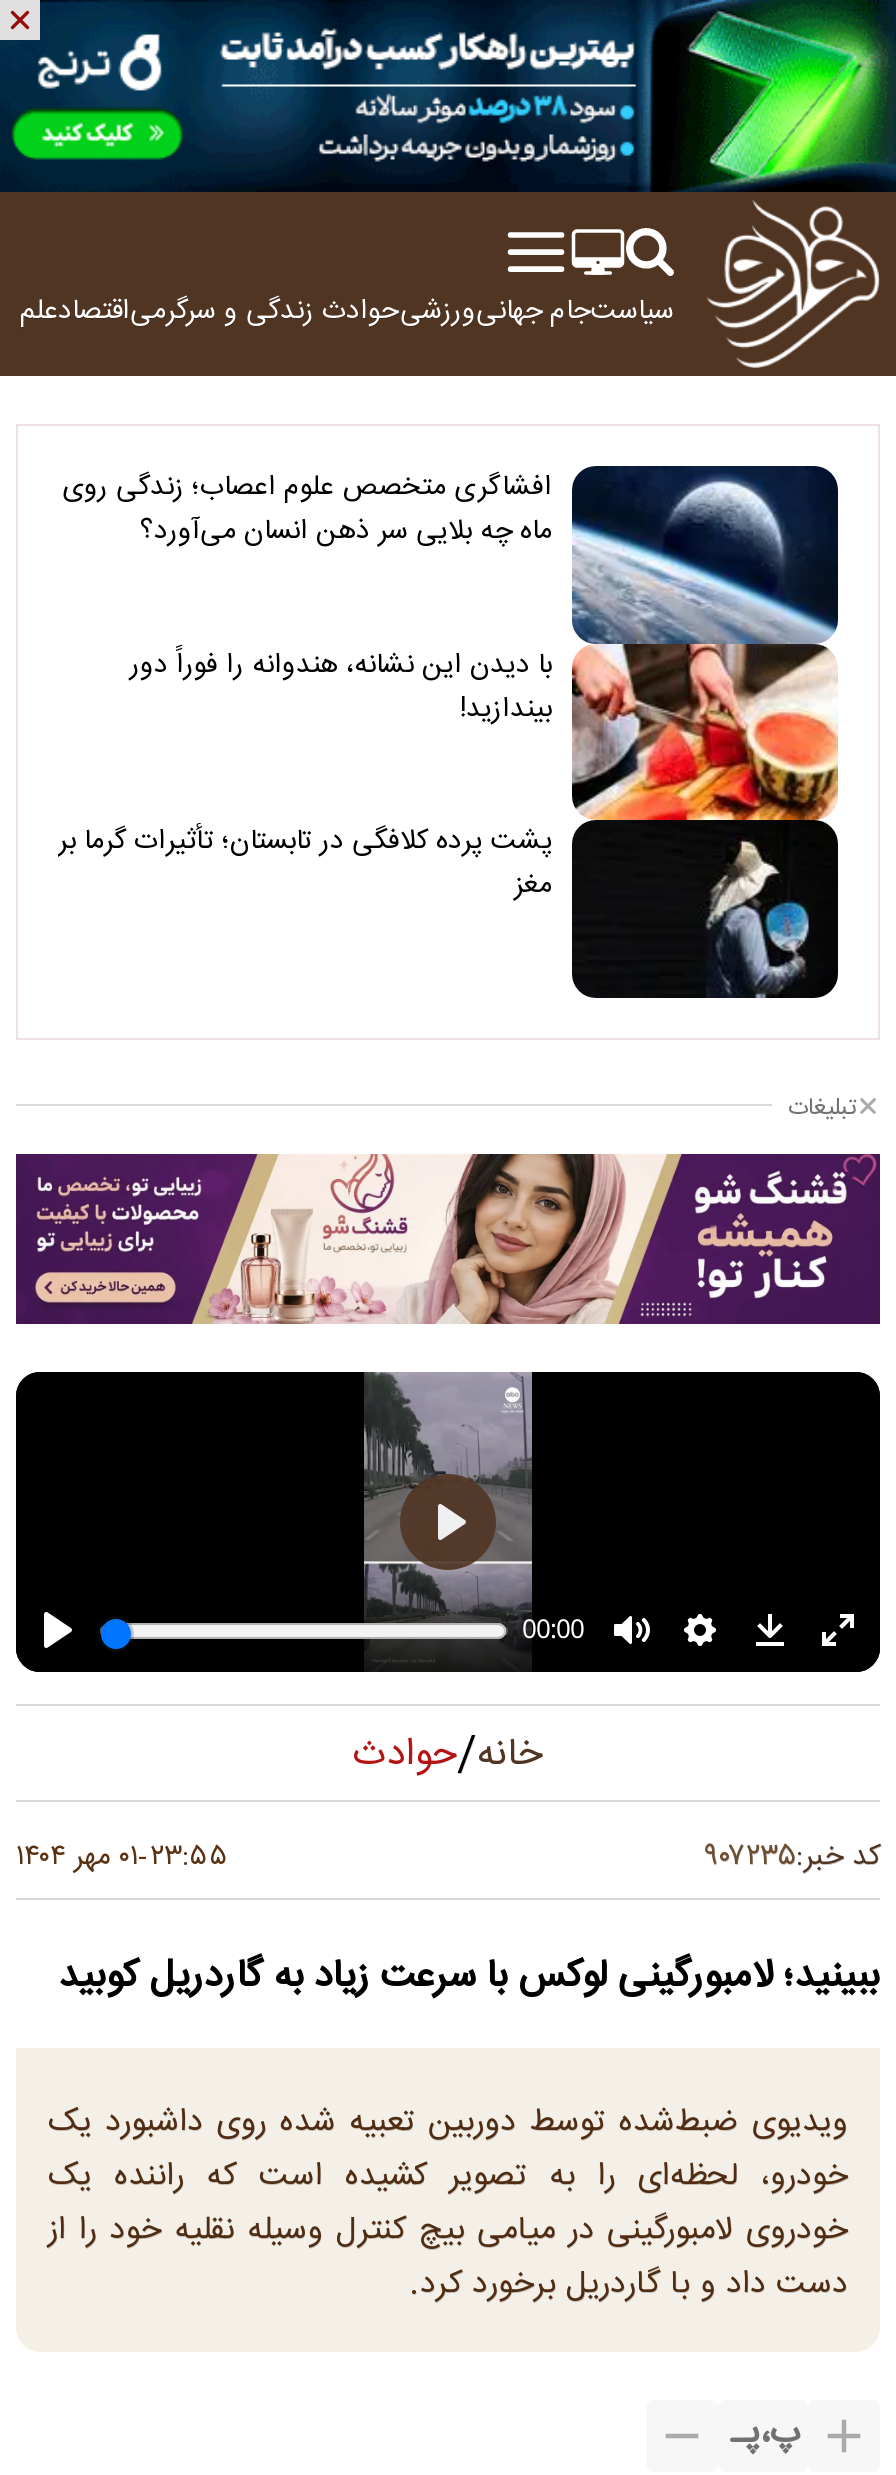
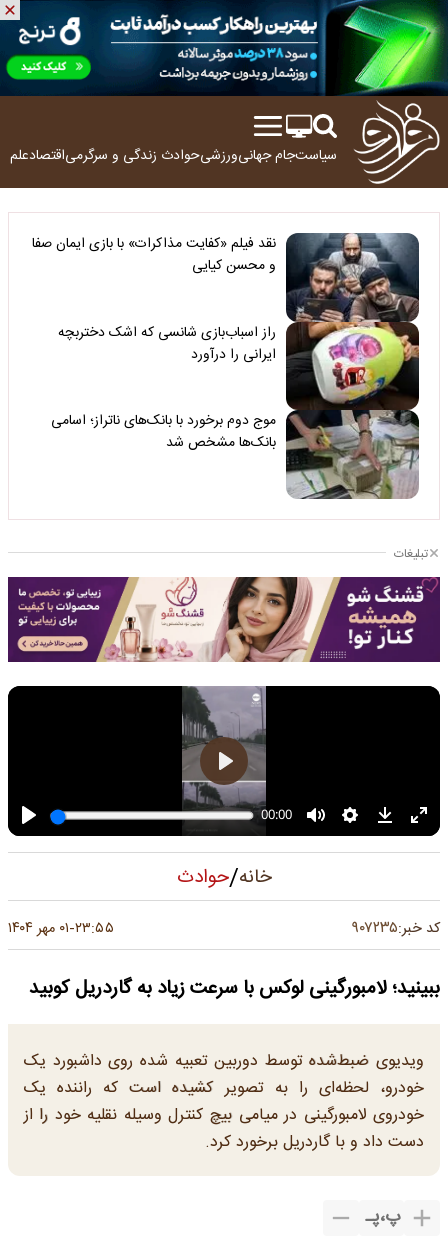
[62,464,840,1000] [image] | افشاگری متخصص علوم اعصاب؛ زندگی روی | ماه چه بلایی سر ذهن انسان می‌آورد؟ -> [32,232,420,500] [image] | نقد فیلم «کفایت مذاکرات» با بازی ایمان صفا | و محسن کیایی
[130,641,552,731] با دیدن این نشانه، هندوانه را فوراً دور | بیندازید! -> [58,321,276,366] راز اسباب‌بازی شانسی که اشک دختربچه | ایرانی را درآورد
[58,819,552,909] پشت پرده کلافگی در تابستان؛ تأثیرات گرما بر | مغز -> [51,409,276,454] موج دوم برخورد با بانک‌های ناتراز؛ اسامی | بانک‌ها مشخص شد

